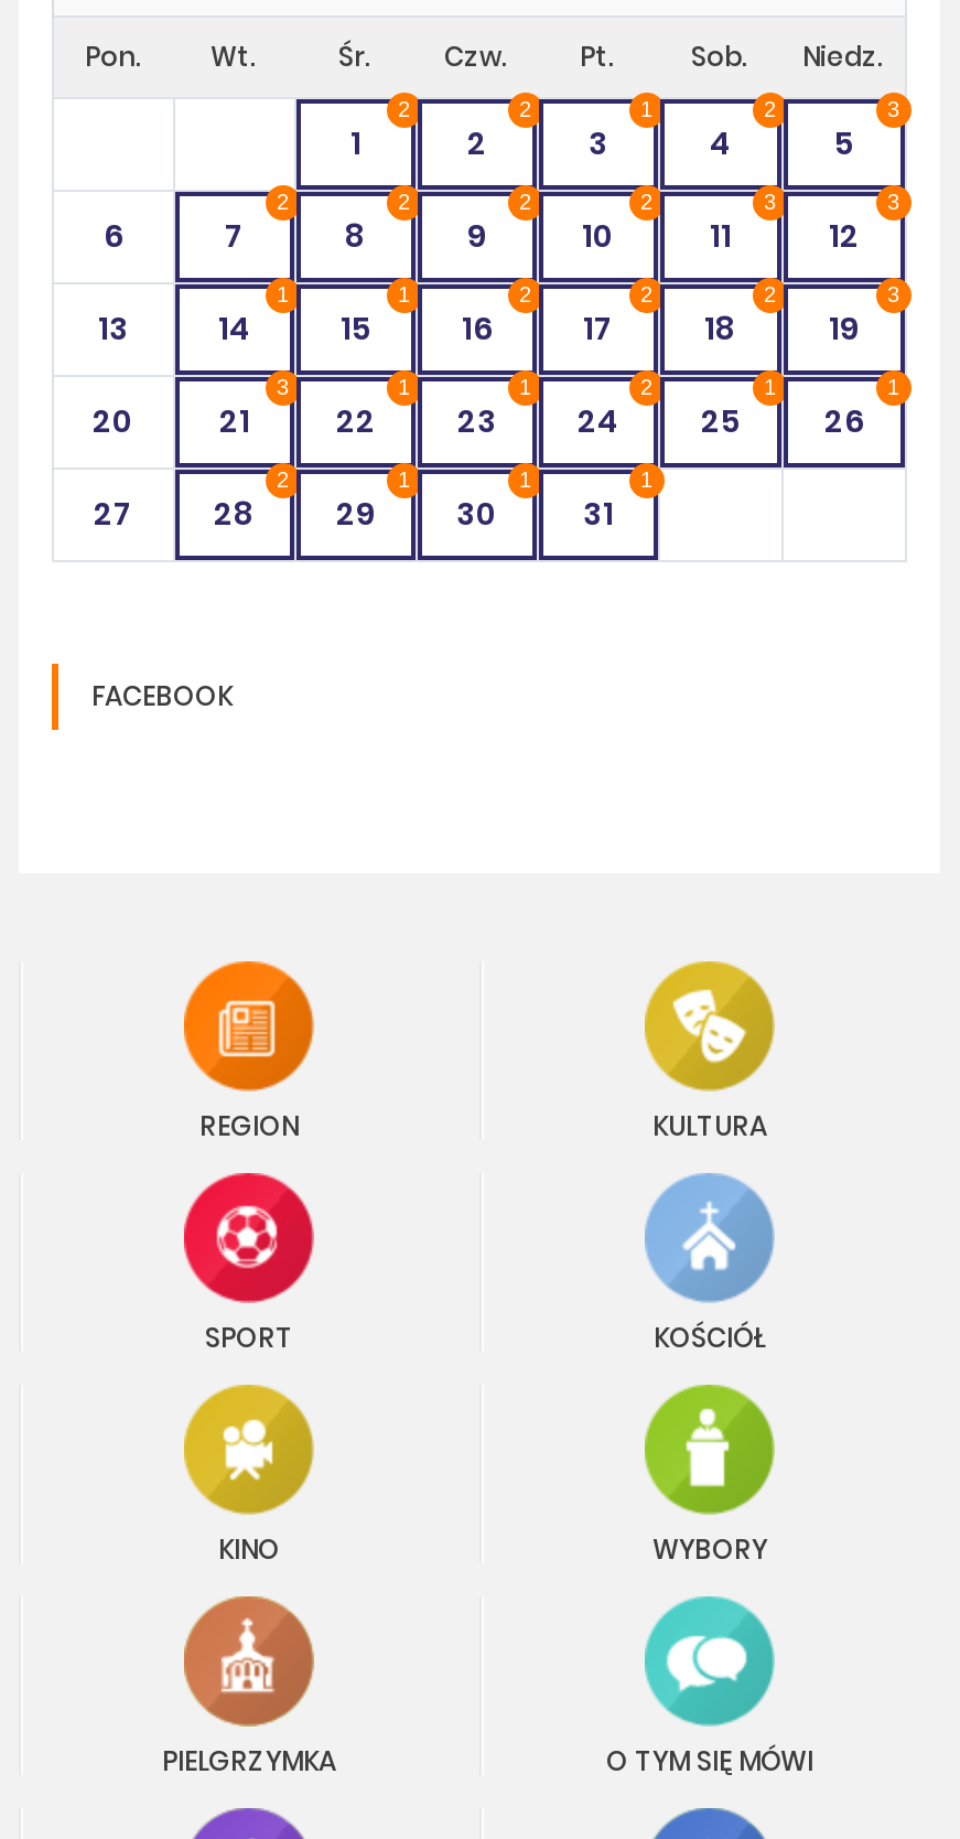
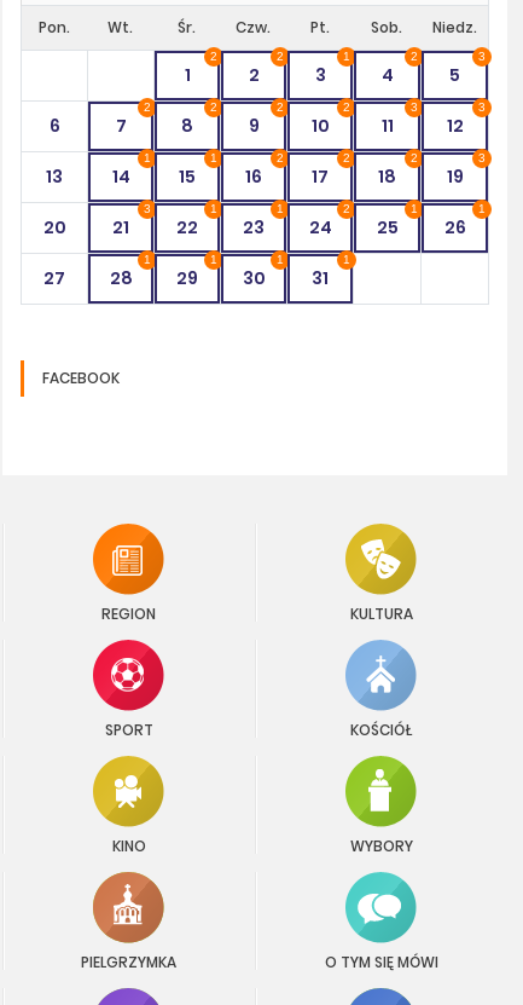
[277,467,290,492] 2 -> [144,253,151,266] 1

